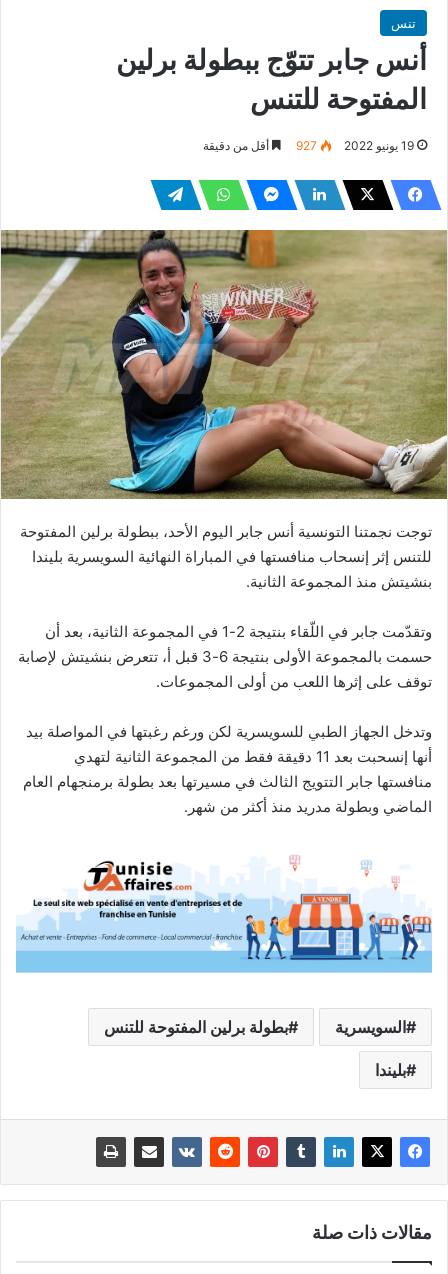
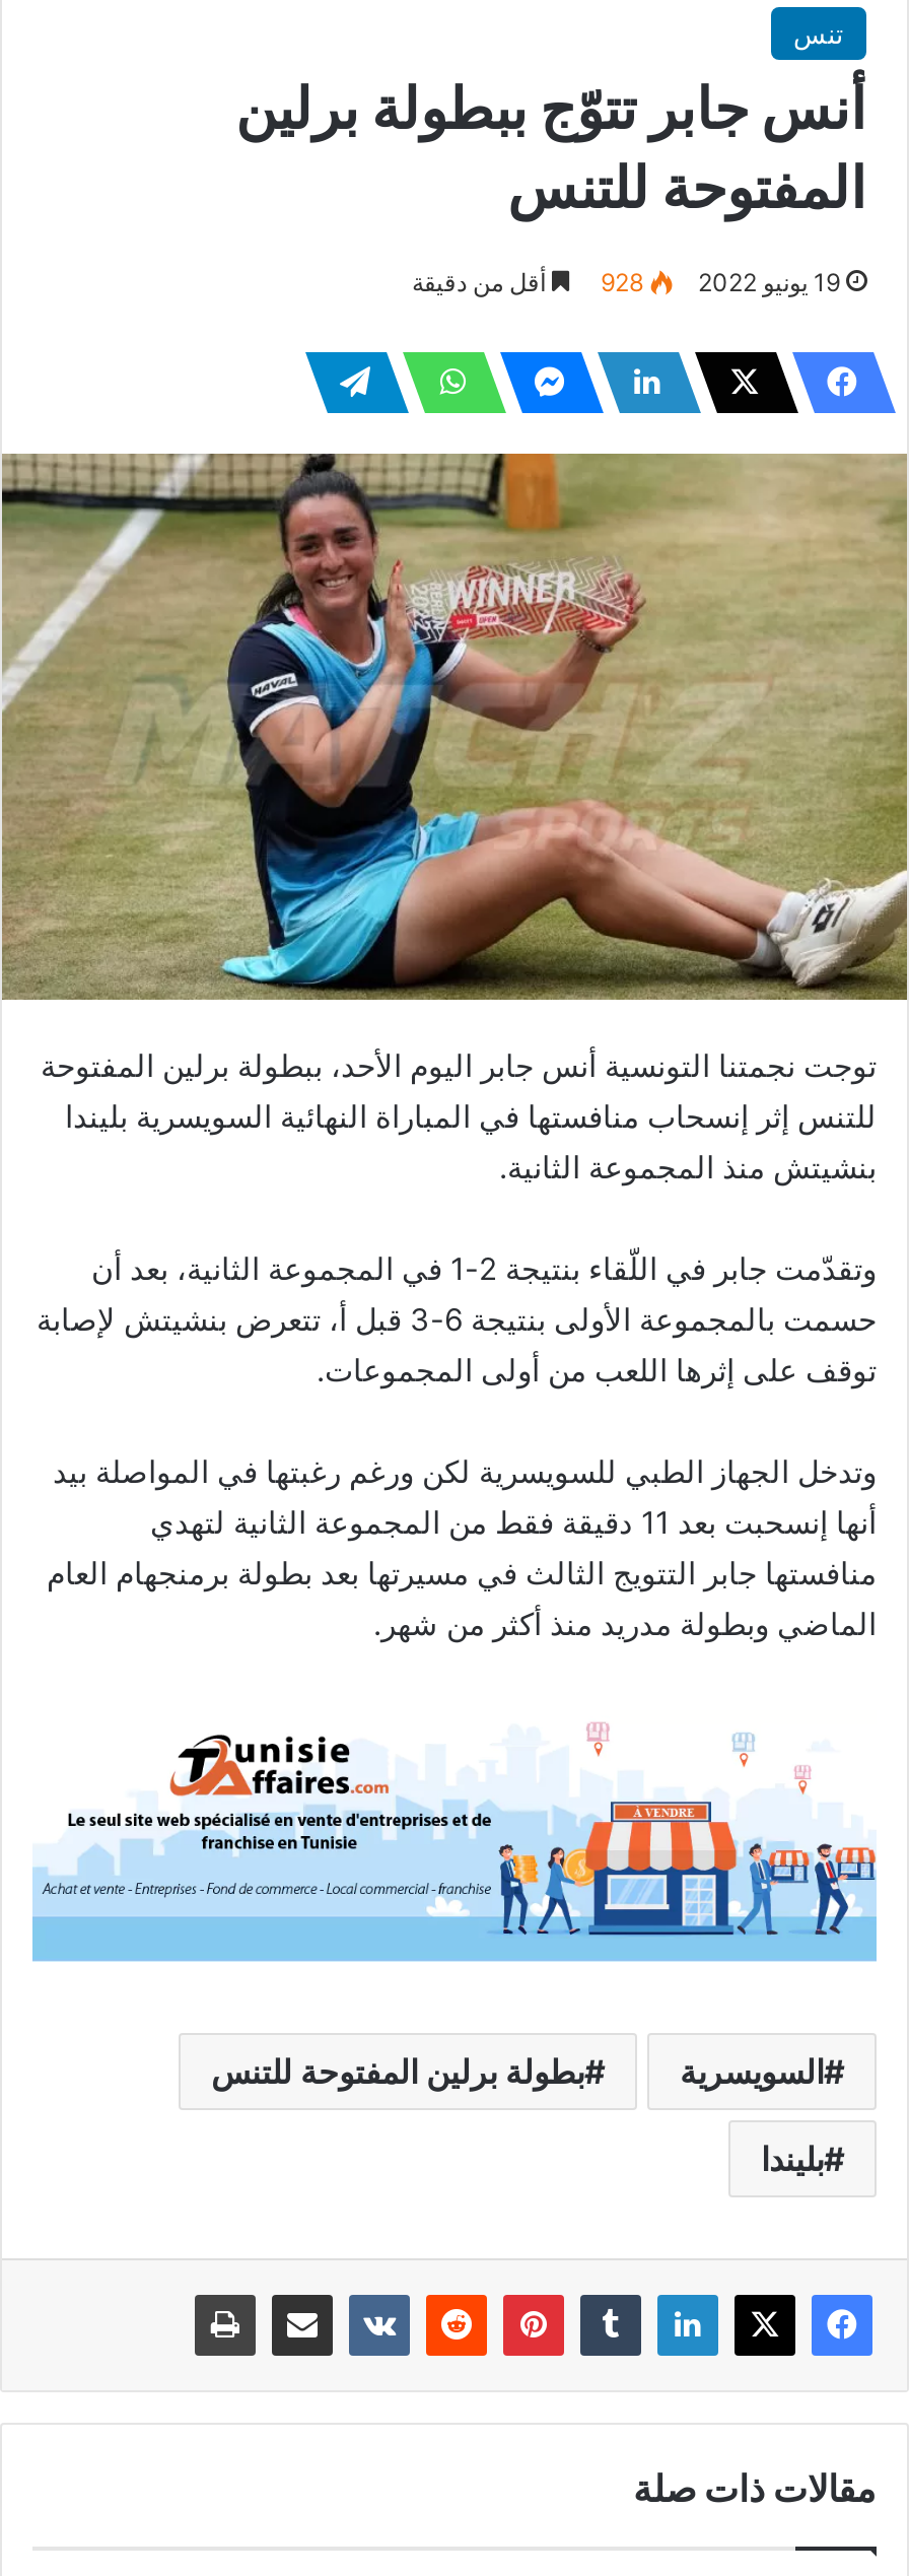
[296,138,317,153] 927 -> [601,267,643,297] 928

